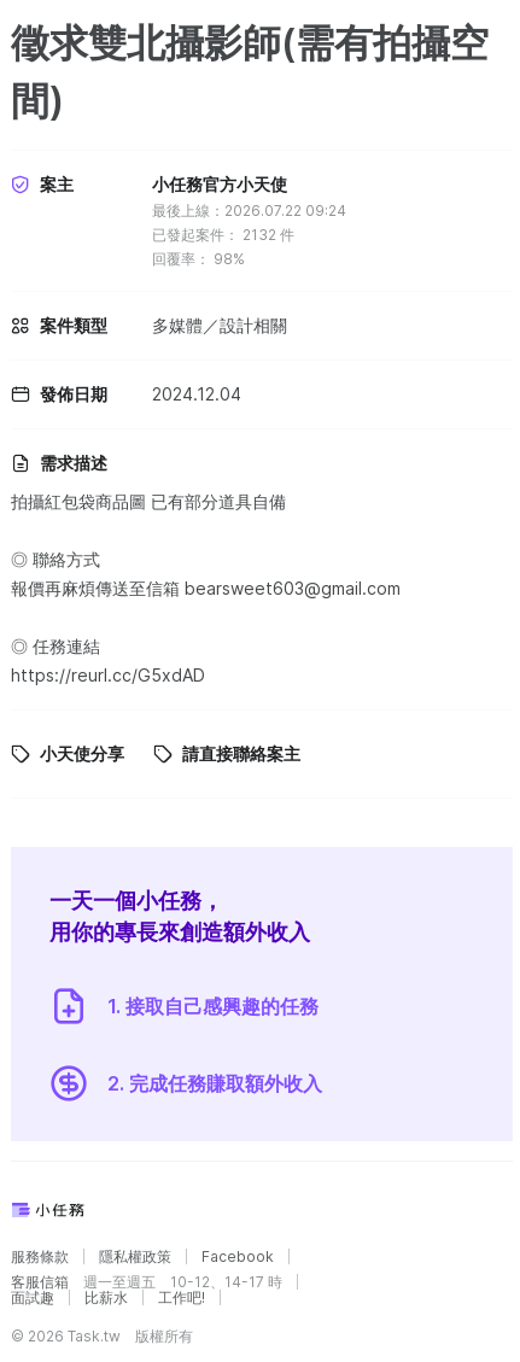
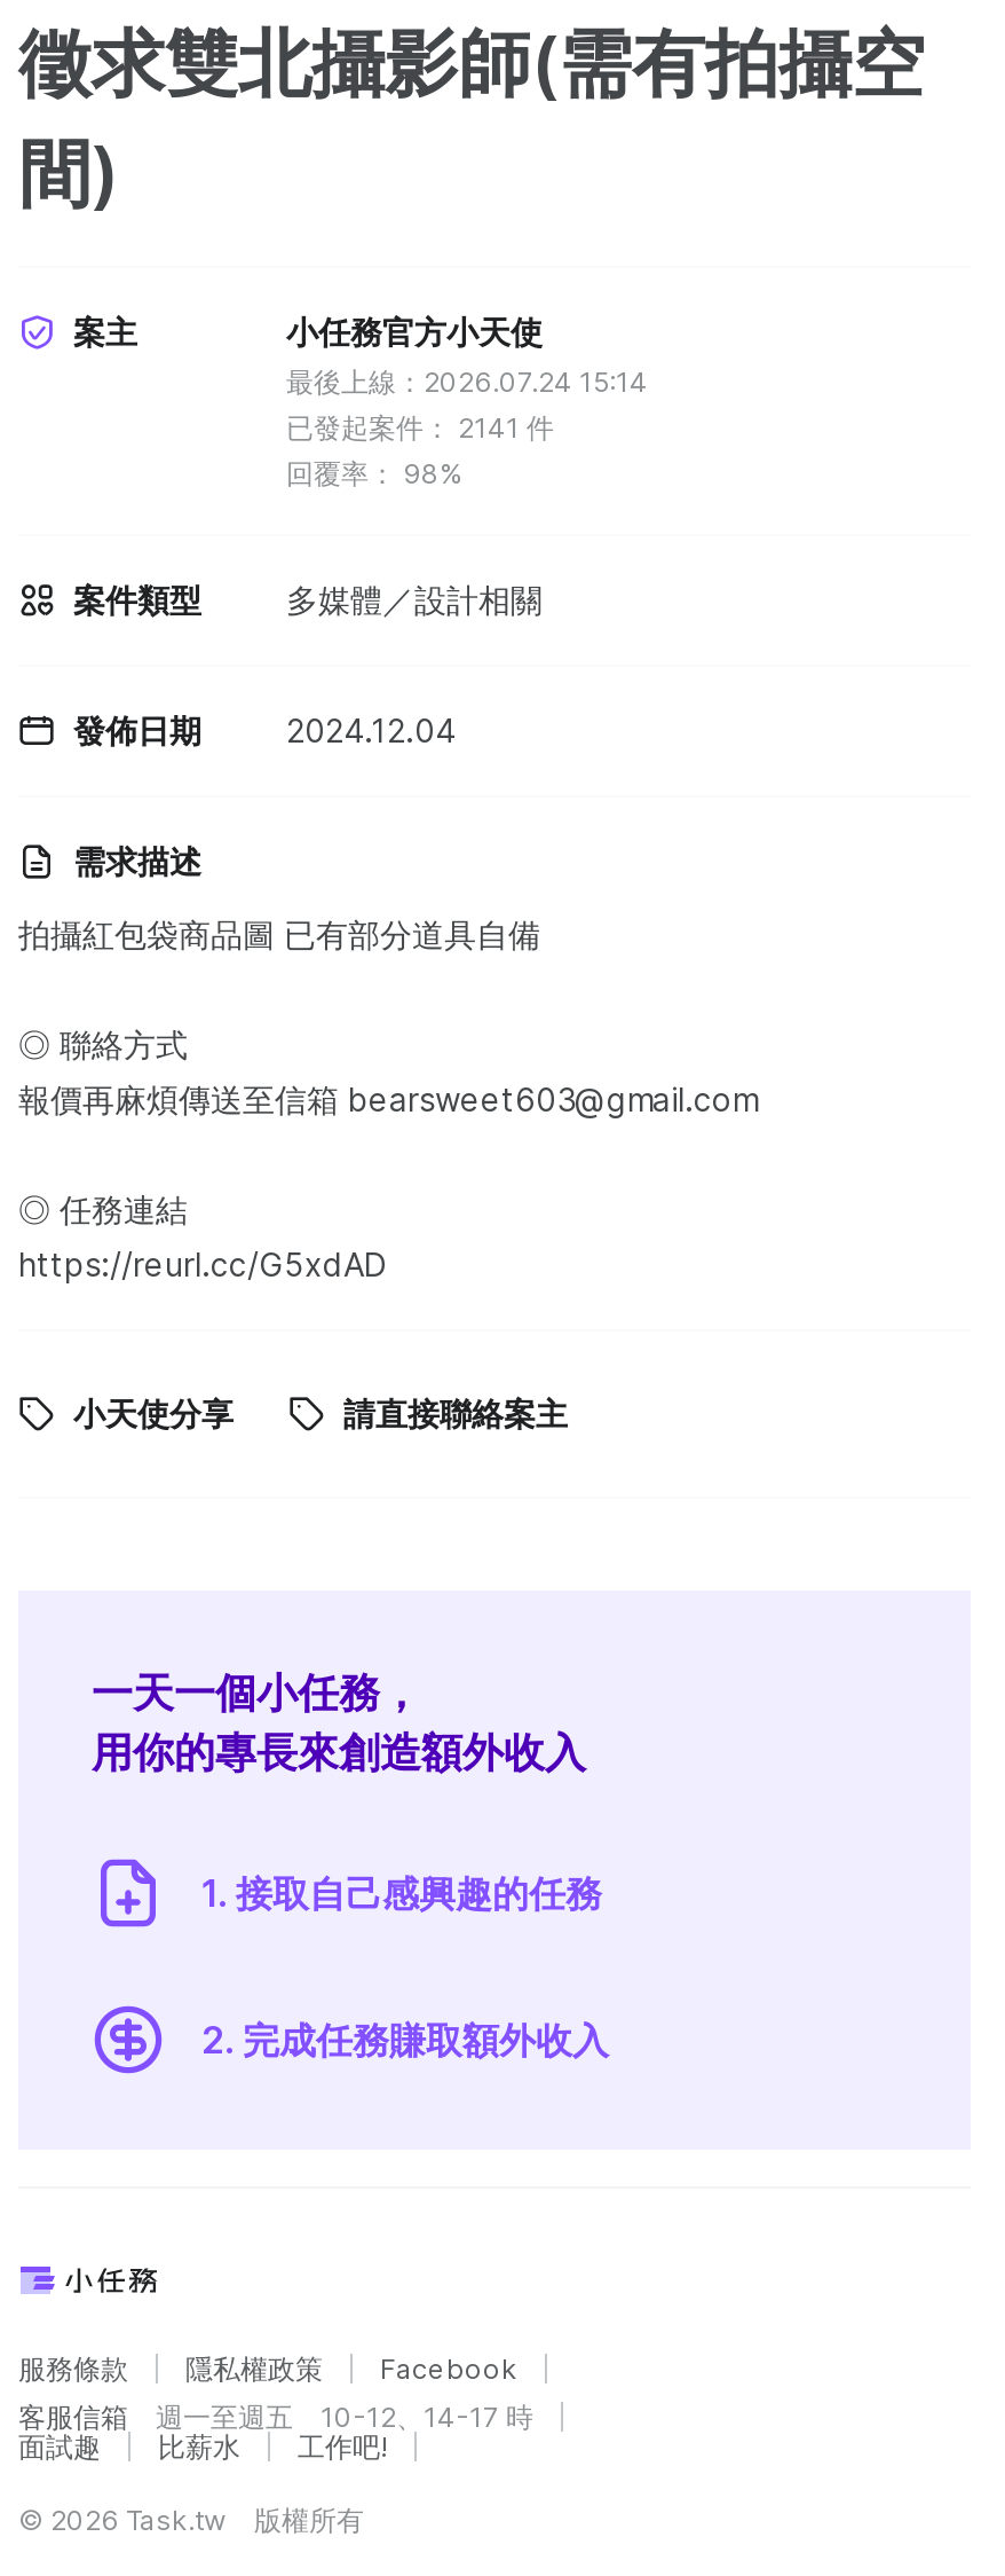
[152,201,346,220] 最後上線：2026.07.22 09:24 -> [286,364,648,399] 最後上線：2026.07.24 15:14
[152,226,294,244] 已發起案件：2132件 -> [286,410,554,445] 已發起案件：2141件

